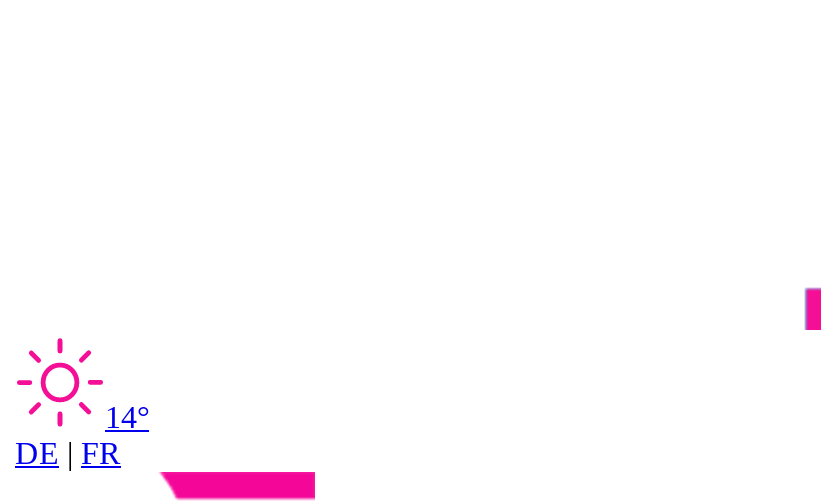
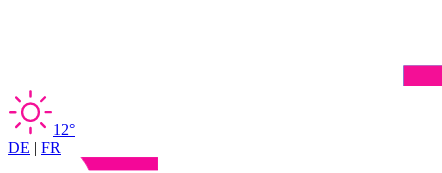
[105,400,149,434] 14° -> [53,121,75,138] 12°

